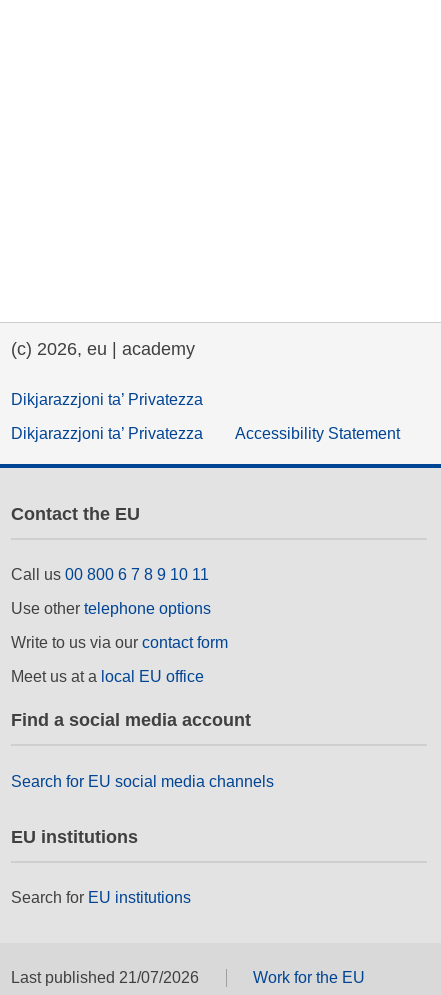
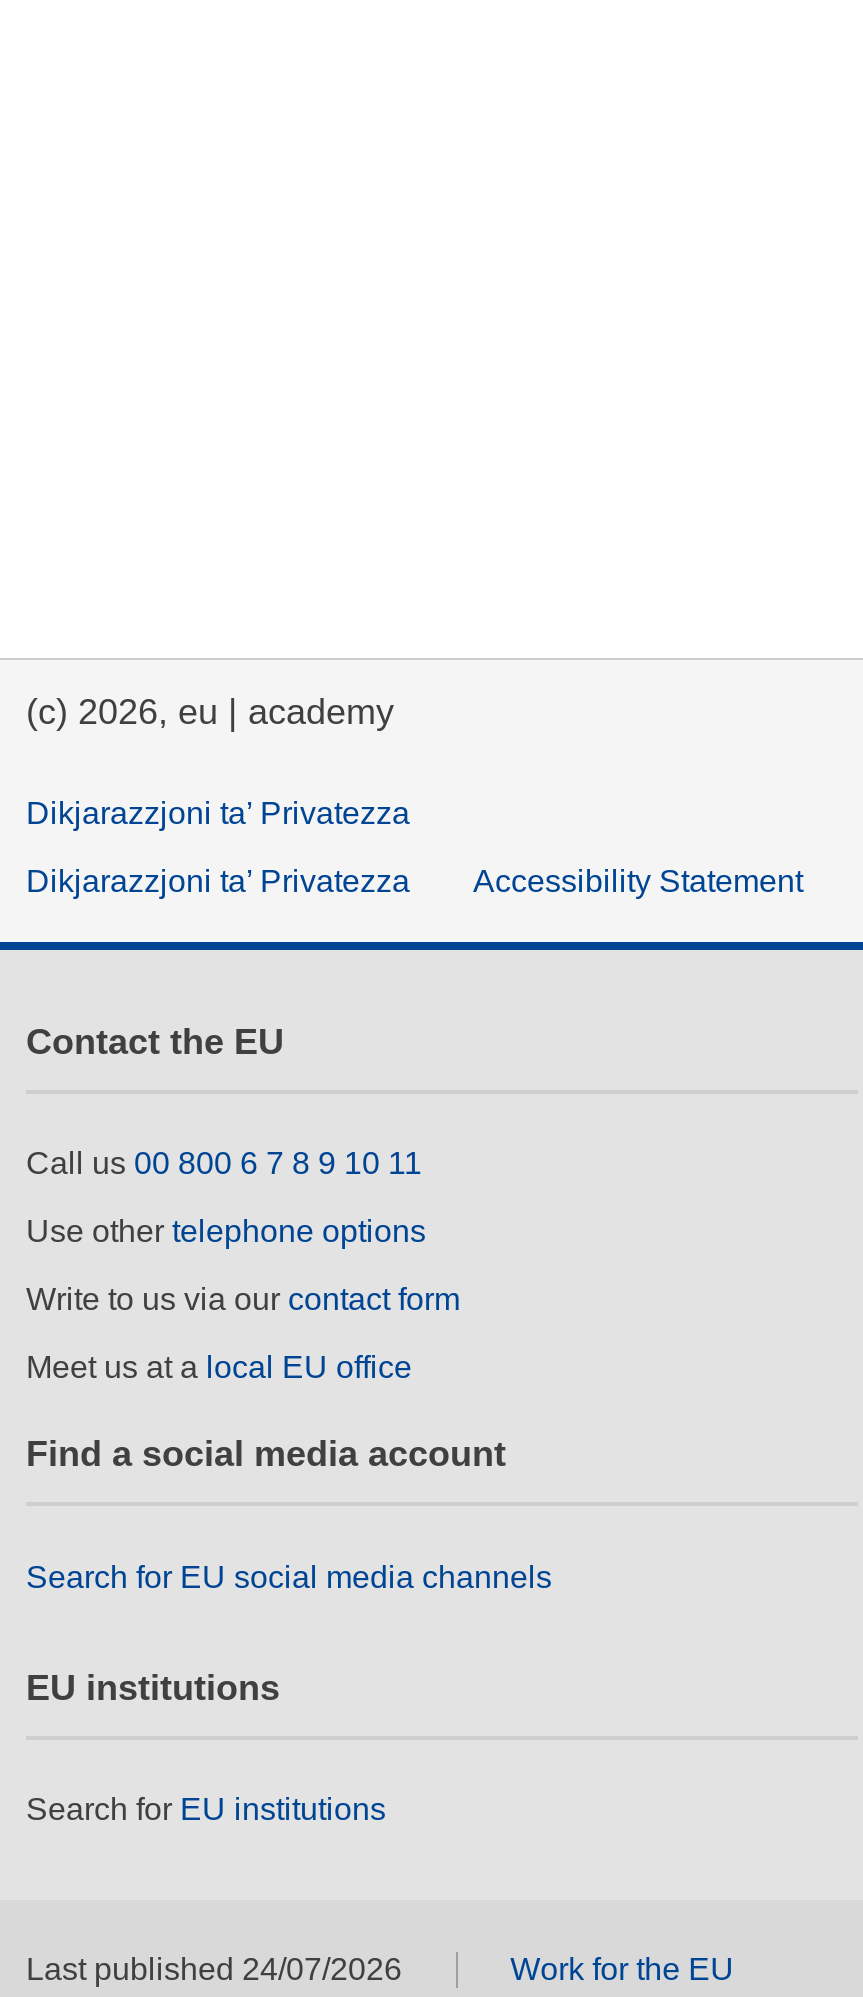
[11,969,199,986] Last published 21/07/2026 -> [26,1953,402,1987] Last published 24/07/2026

